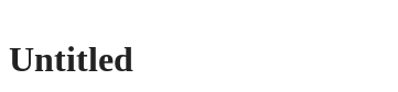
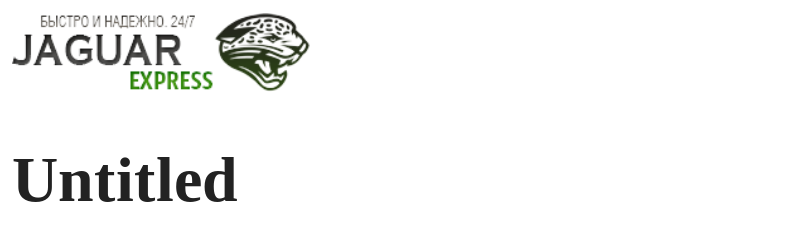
none -> [10,11,312,93] [image]

